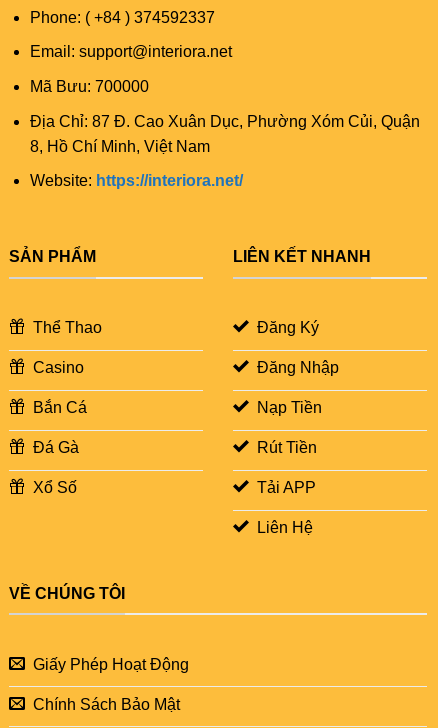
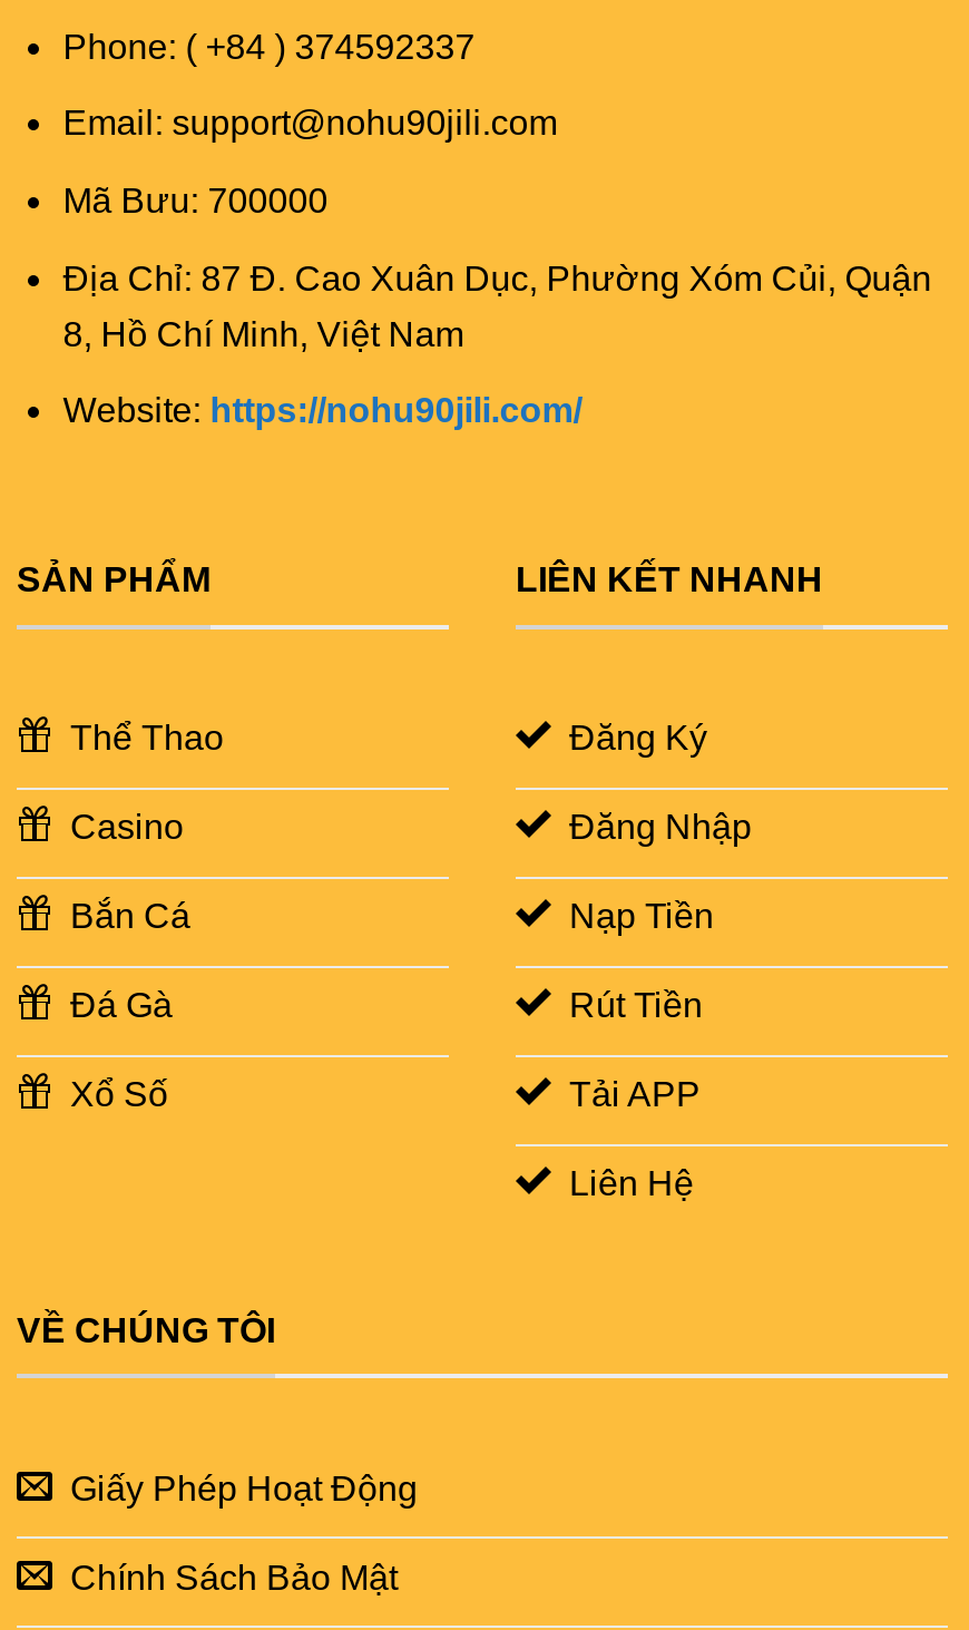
[30,43,232,60] Email: support@interiora.net -> [63,105,558,143] Email: support@nohu90jili.com
[30,172,243,189] Website: https://interiora.net/ -> [63,392,582,430] Website: https://nohu90jili.com/

